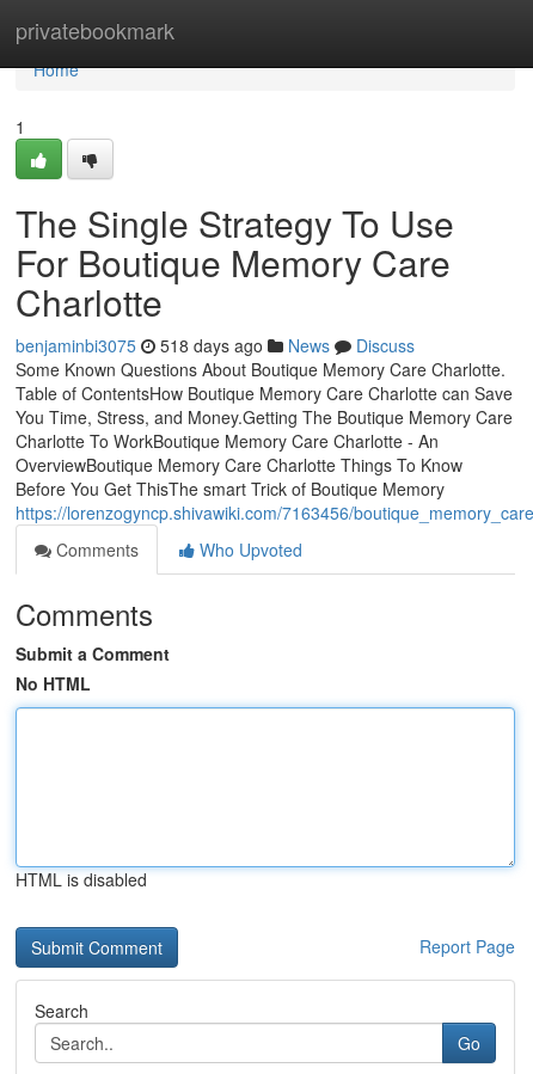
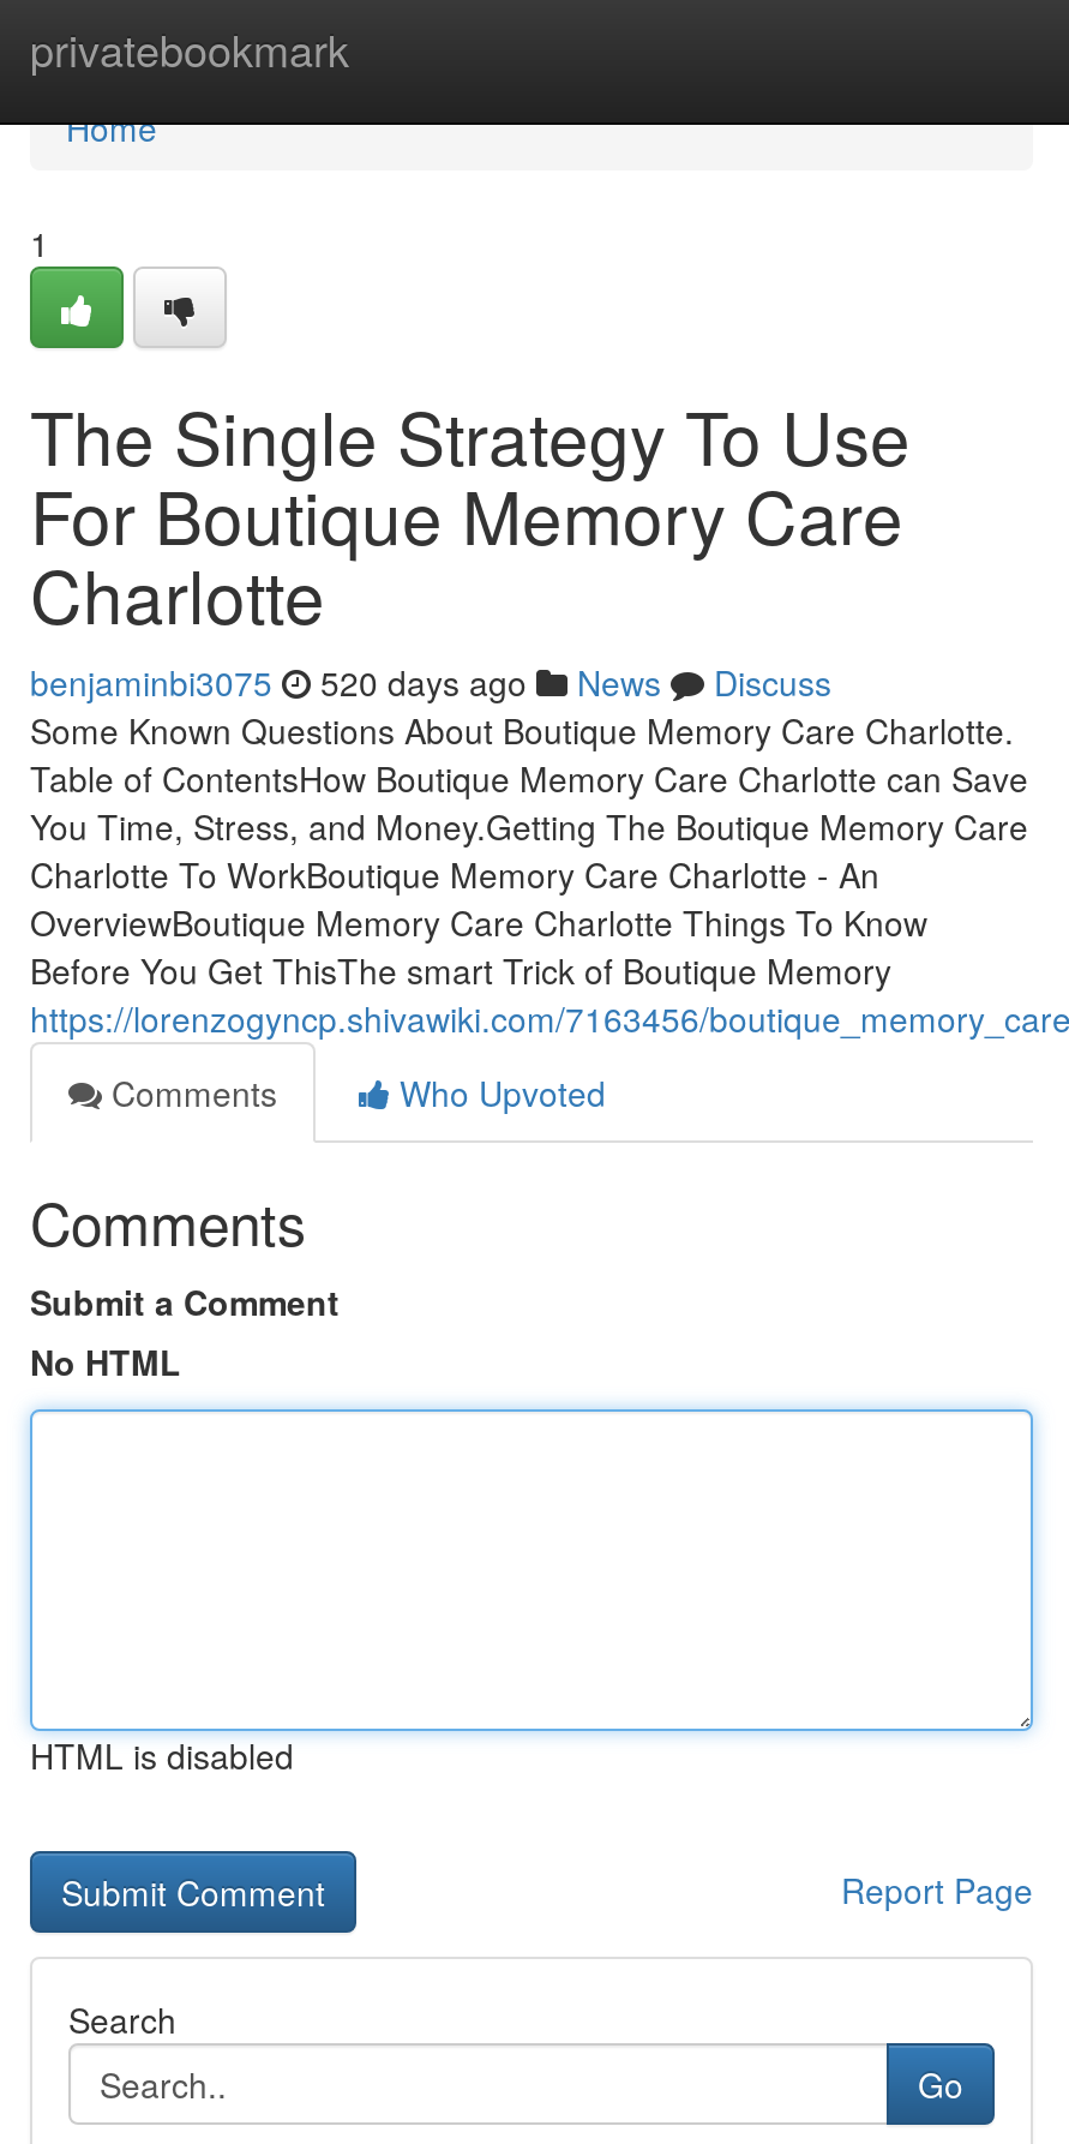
[16,333,415,357] benjaminbi3075 518 days ago News Discuss -> [30,658,831,706] benjaminbi3075 520 days ago News Discuss

